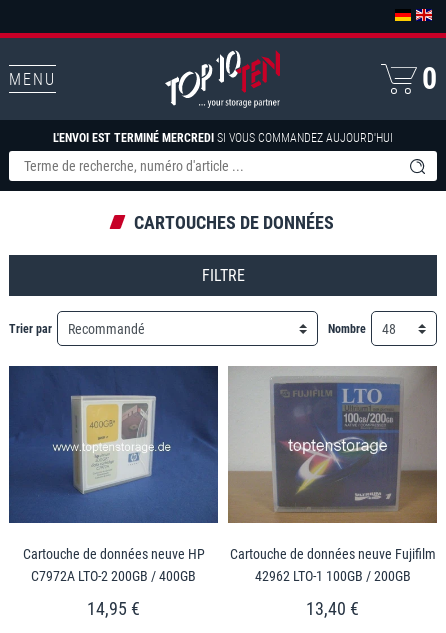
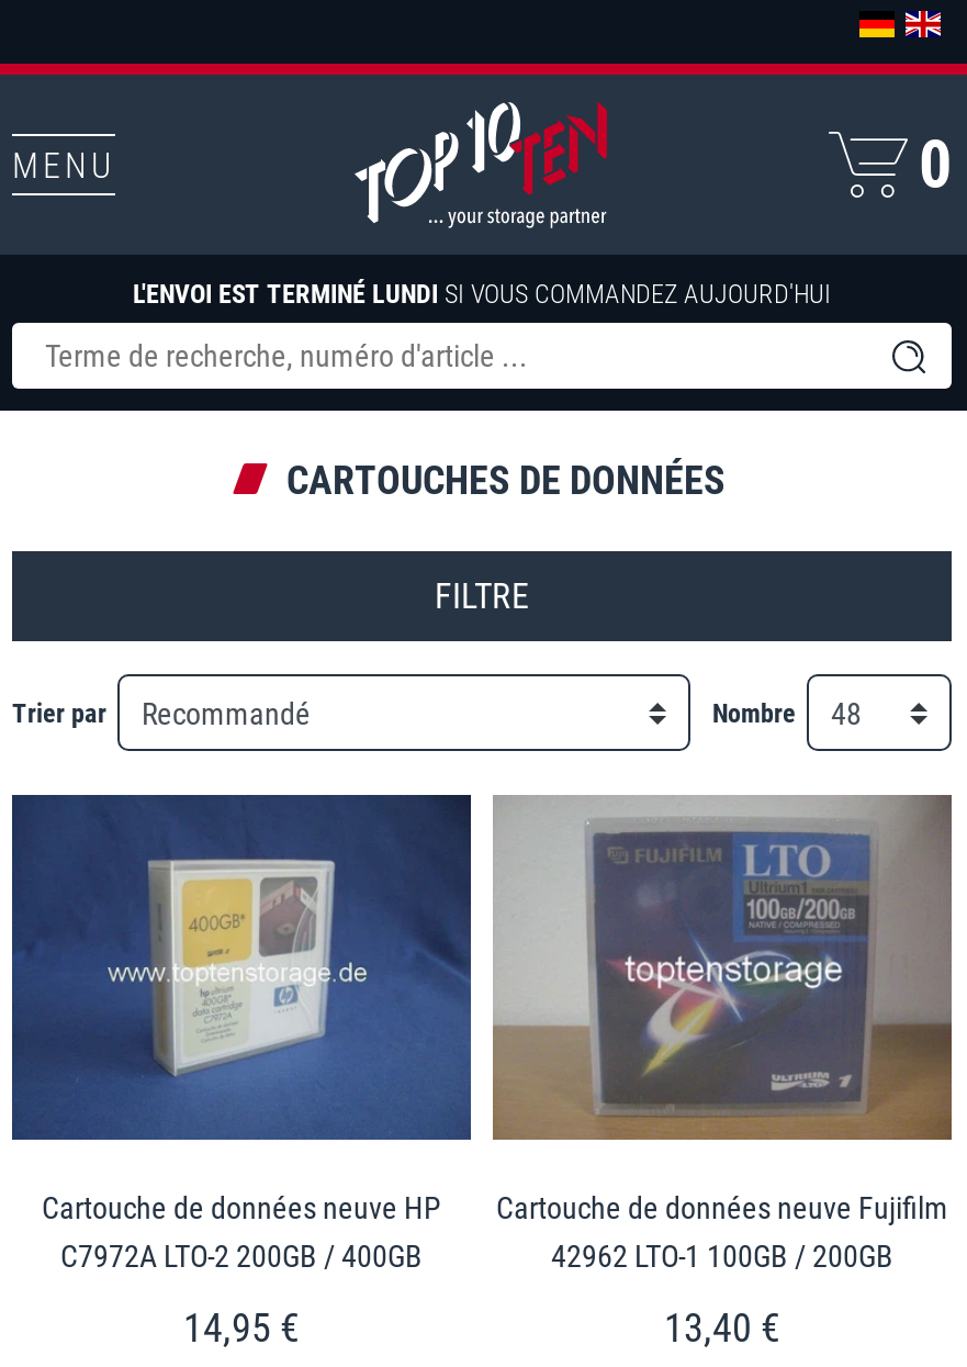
[53,131,393,145] L'ENVOI EST TERMINÉ MERCREDI SI VOUS COMMANDEZ AUJOURD'HUI -> [133,280,831,311] L'ENVOI EST TERMINÉ LUNDI SI VOUS COMMANDEZ AUJOURD'HUI

